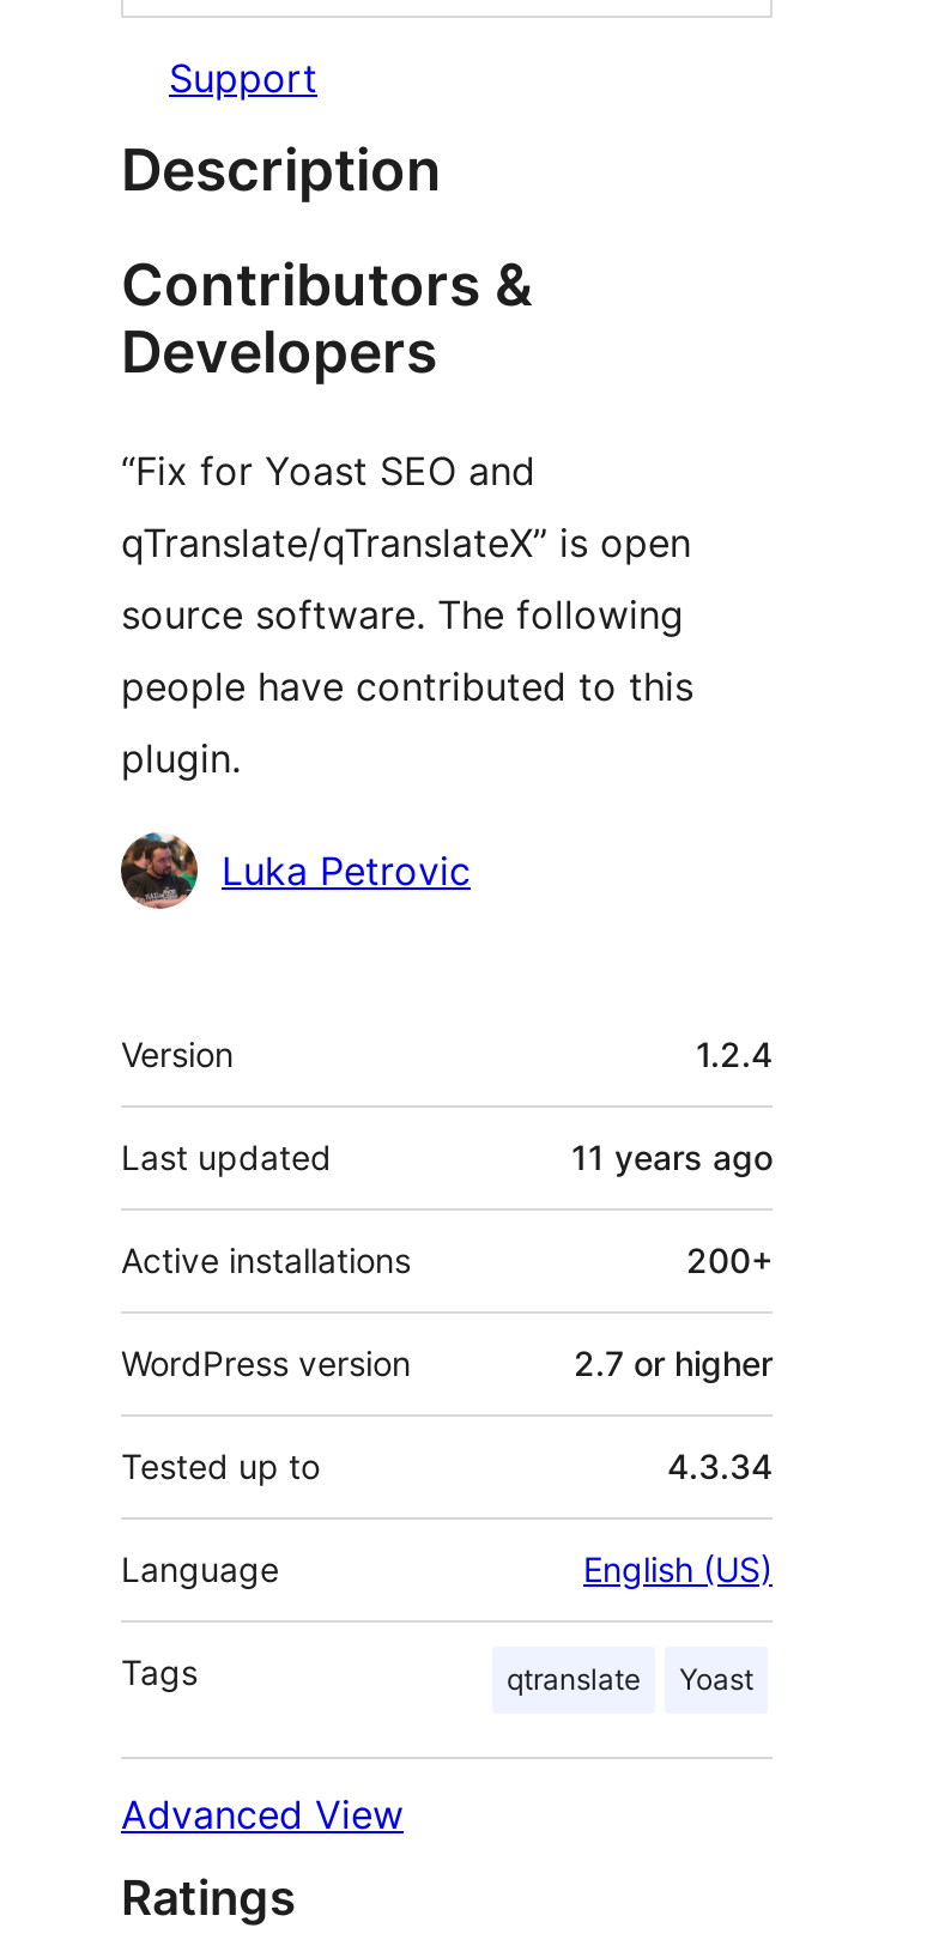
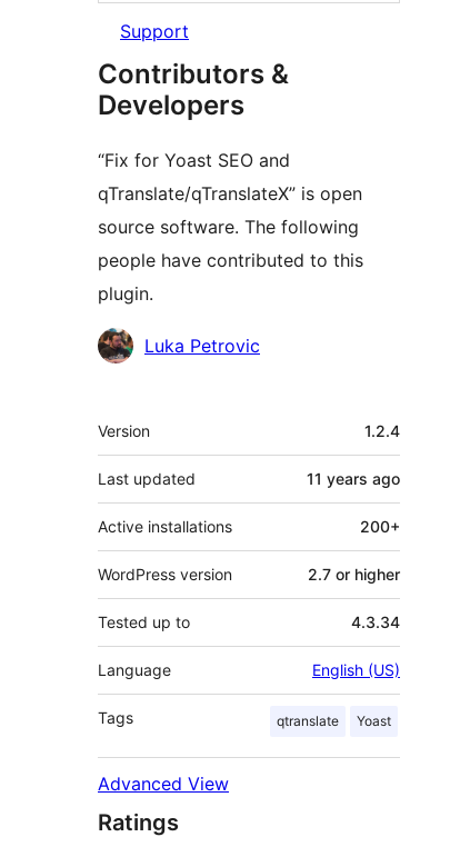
[121,136,442,205] Description -> none

